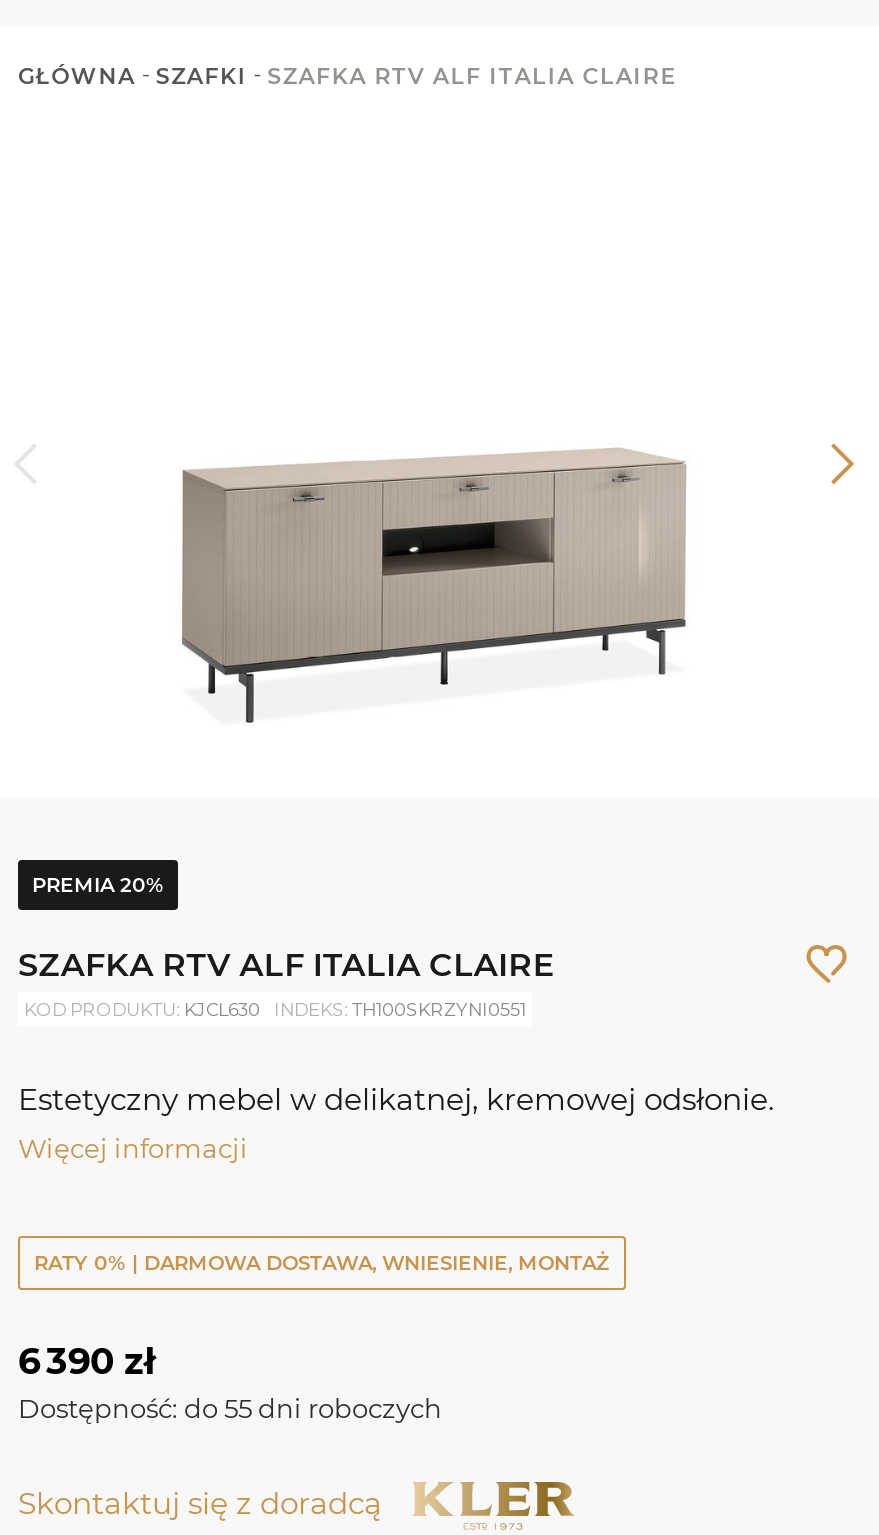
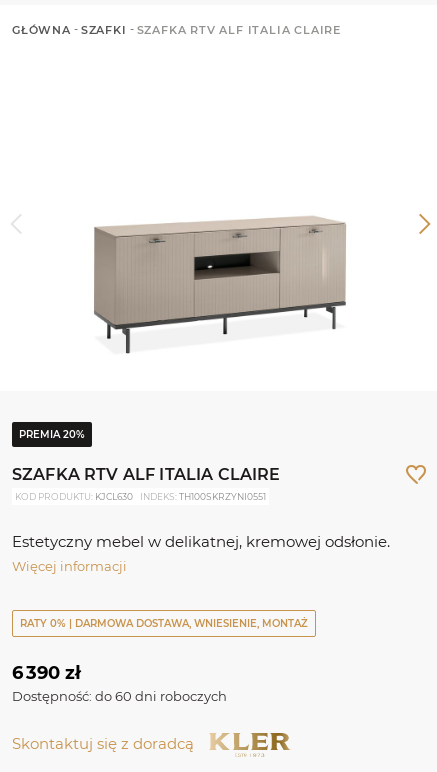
[18,1392,442,1424] Dostępność: do 55 dni roboczych -> [12,688,227,704] Dostępność: do 60 dni roboczych

